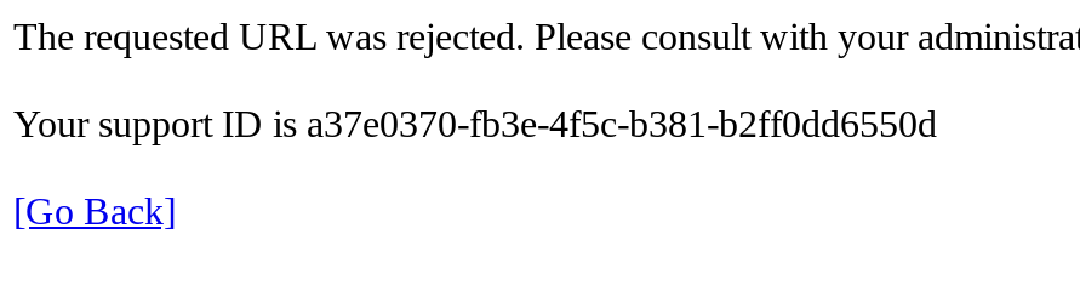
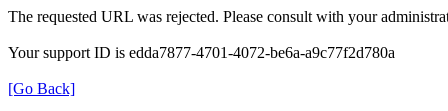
[13,103,937,144] Your support ID is a37e0370-fb3e-4f5c-b381-b2ff0dd6550d -> [8,44,395,61] Your support ID is edda7877-4701-4072-be6a-a9c77f2d780a

